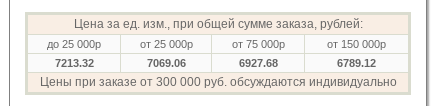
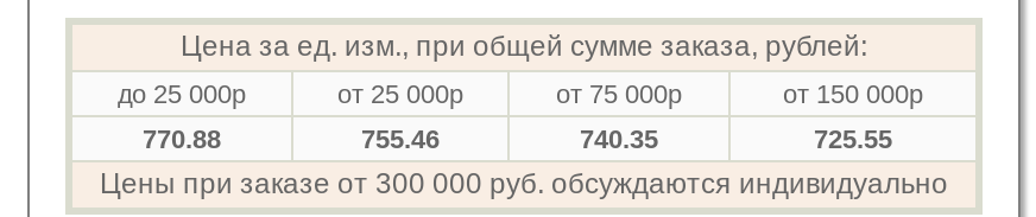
[54,57,93,69] 7213.32 -> [143,125,221,153] 770.88
[146,57,185,69] 7069.06 -> [361,125,440,153] 755.46
[238,57,277,69] 6927.68 -> [580,125,658,153] 740.35
[337,57,376,69] 6789.12 -> [814,125,892,153] 725.55

